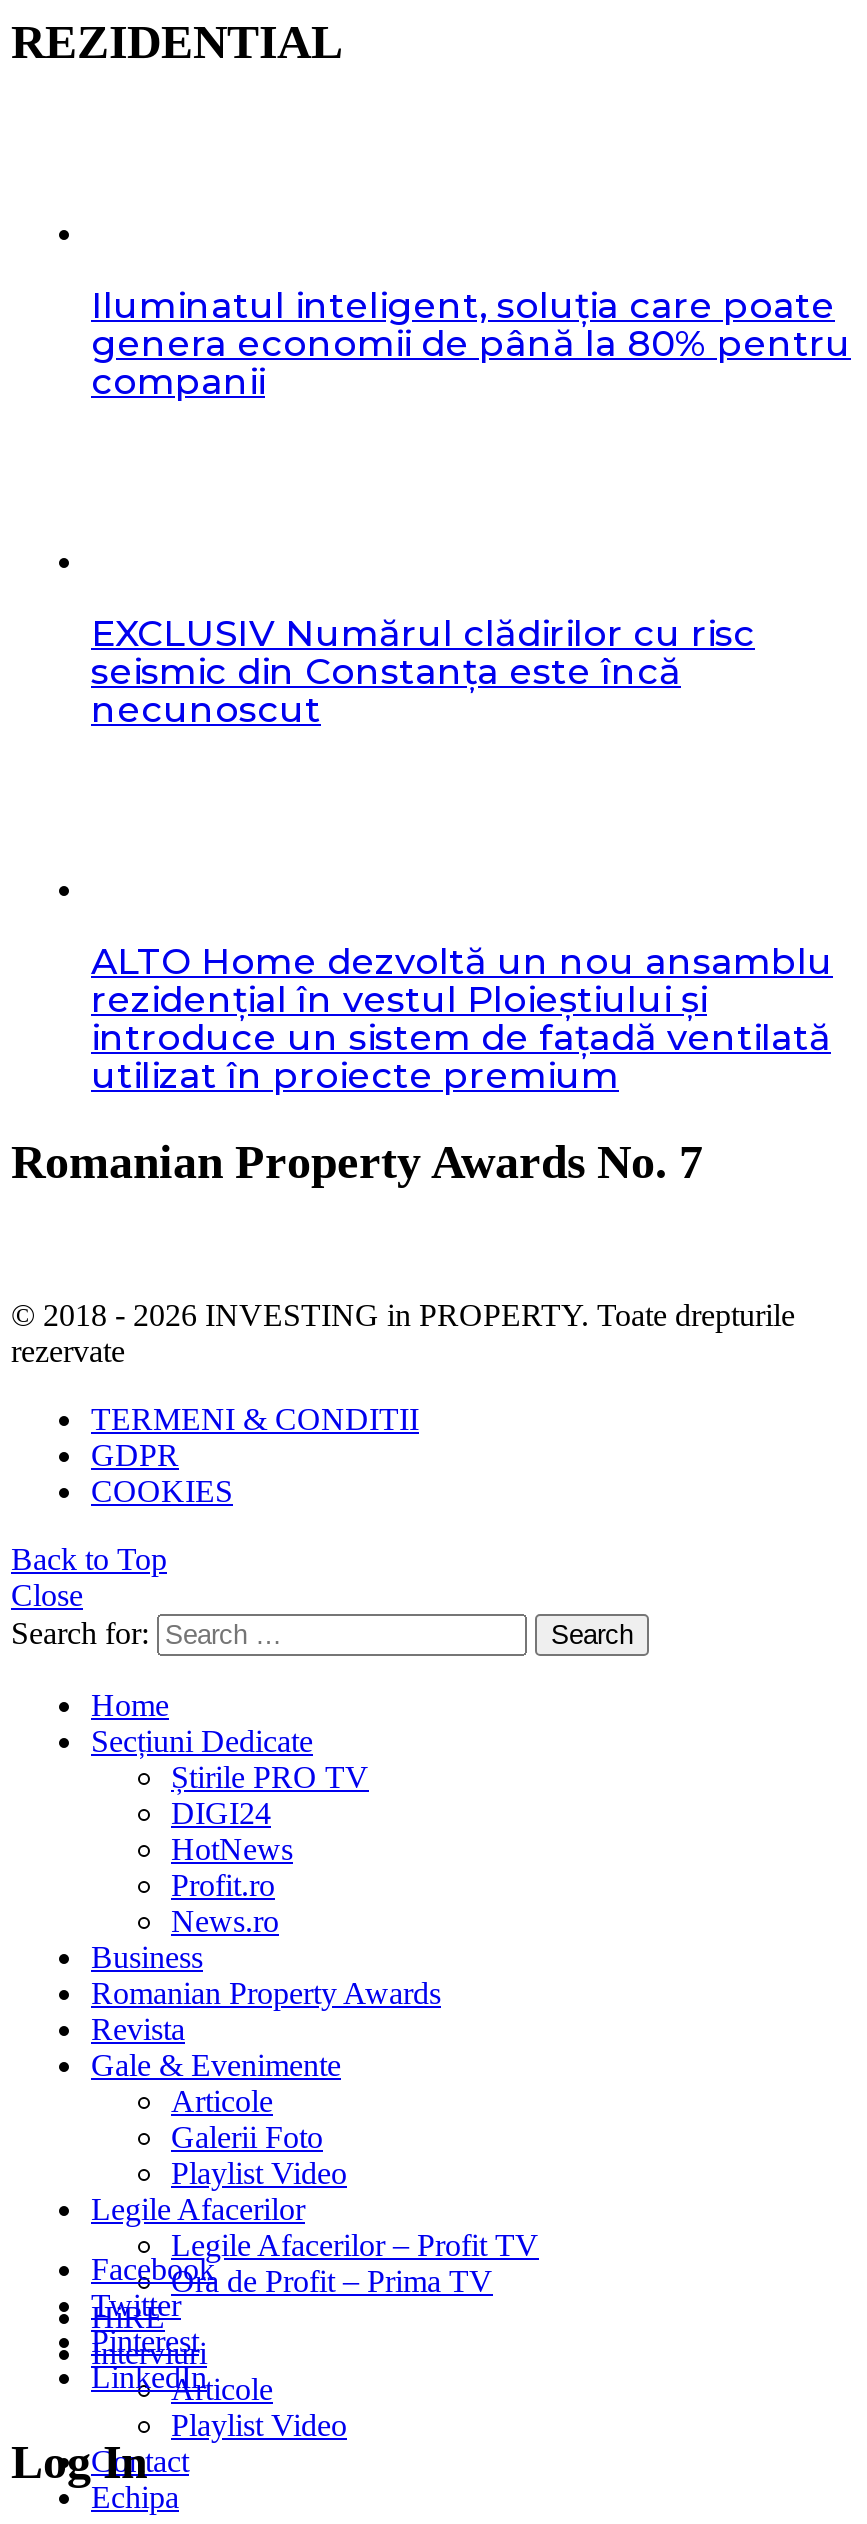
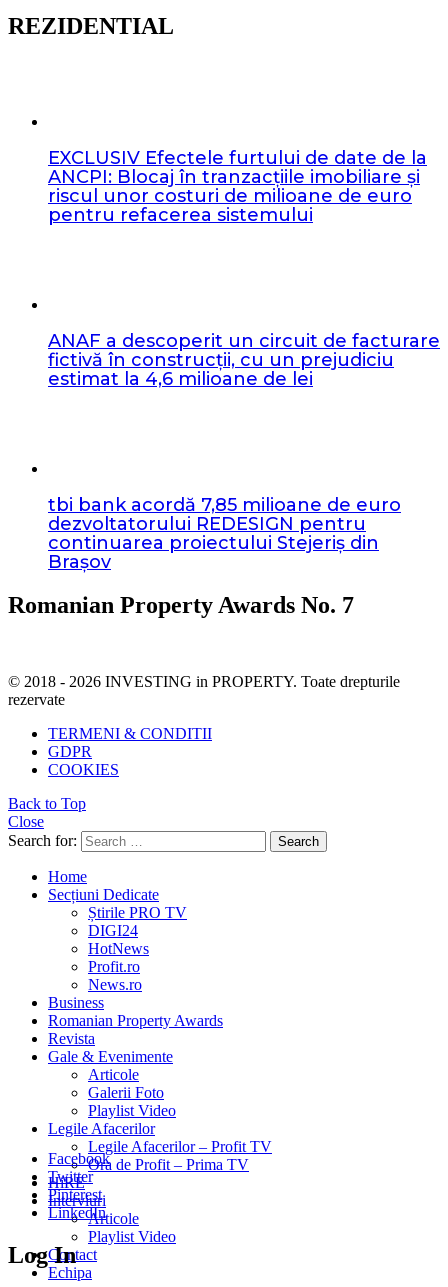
[91,284,851,404] Iluminatul inteligent, soluția care poate | genera economii de până la 80% pentru | companii -> [48,147,427,226] EXCLUSIV Efectele furtului de date de la | ANCPI: Blocaj în tranzacțiile imobiliare și | riscul unor costuri de milioane de euro | pentru refacerea sistemului
[91,612,755,732] EXCLUSIV Numărul clădirilor cu risc | seismic din Constanța este încă | necunoscut -> [48,330,440,390] ANAF a descoperit un circuit de facturare | fictivă în construcții, cu un prejudiciu | estimat la 4,6 milioane de lei
[91,940,833,1098] ALTO Home dezvoltă un nou ansamblu | rezidențial în vestul Ploieștiului și | introduce un sistem de fațadă ventilată | utilizat în proiecte premium -> [48,494,401,573] tbi bank acordă 7,85 milioane de euro | dezvoltatorului REDESIGN pentru | continuarea proiectului Stejeriș din | Brașov

